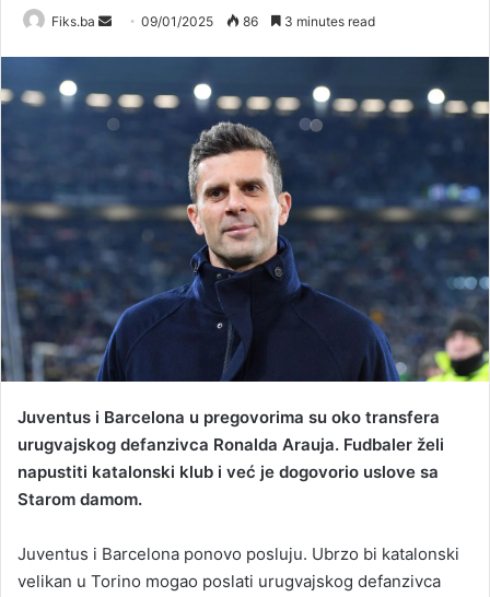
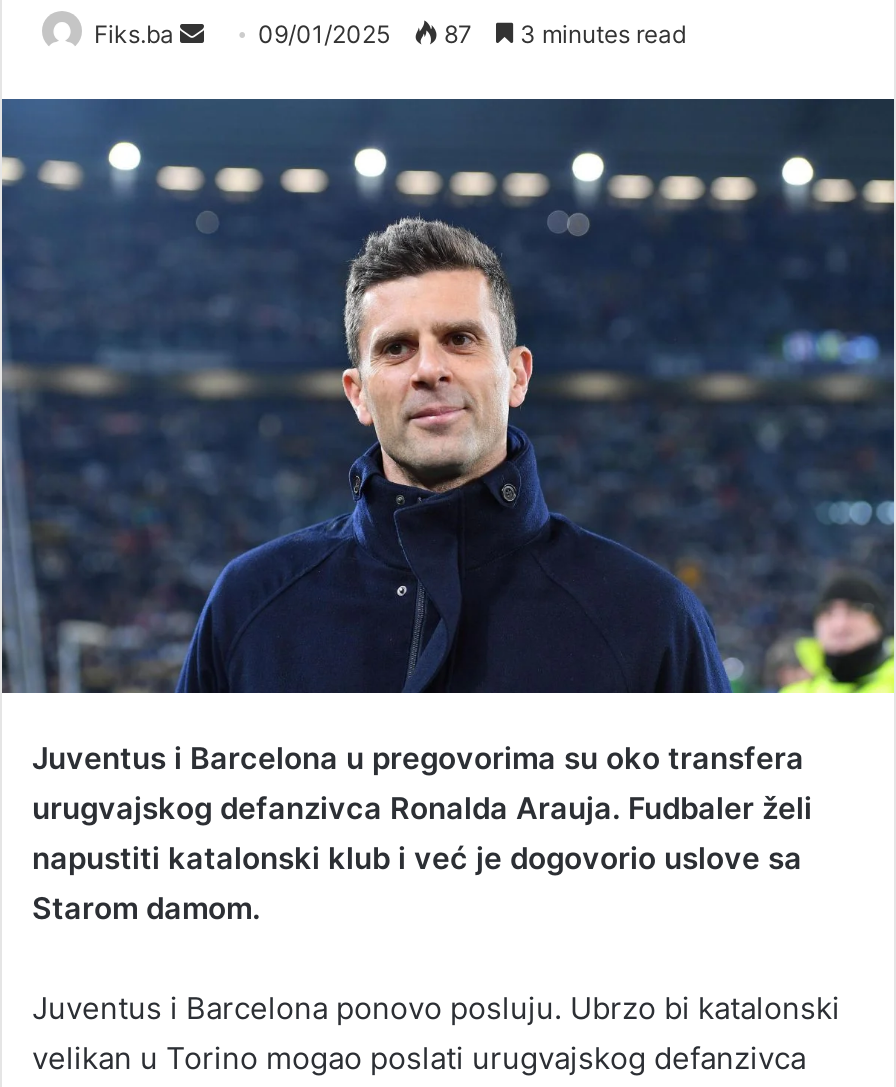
[240,13,258,30] 86 -> [438,19,472,49] 87

